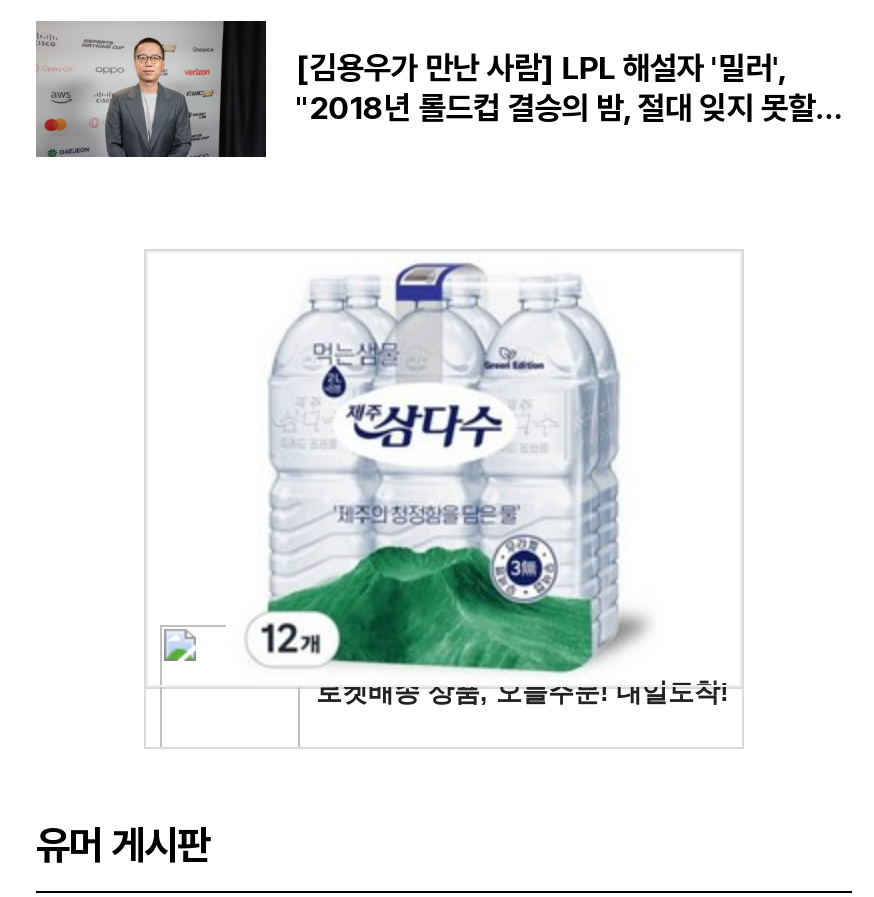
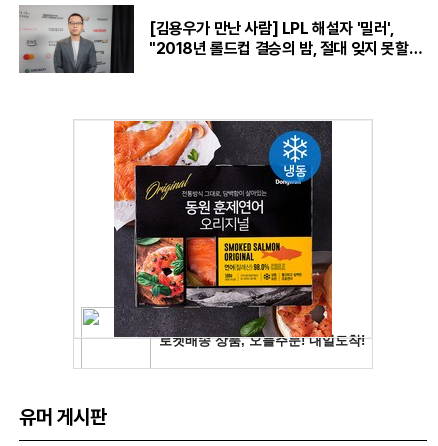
[226,253,662,687] [image] -> [113,120,333,338] [image]

